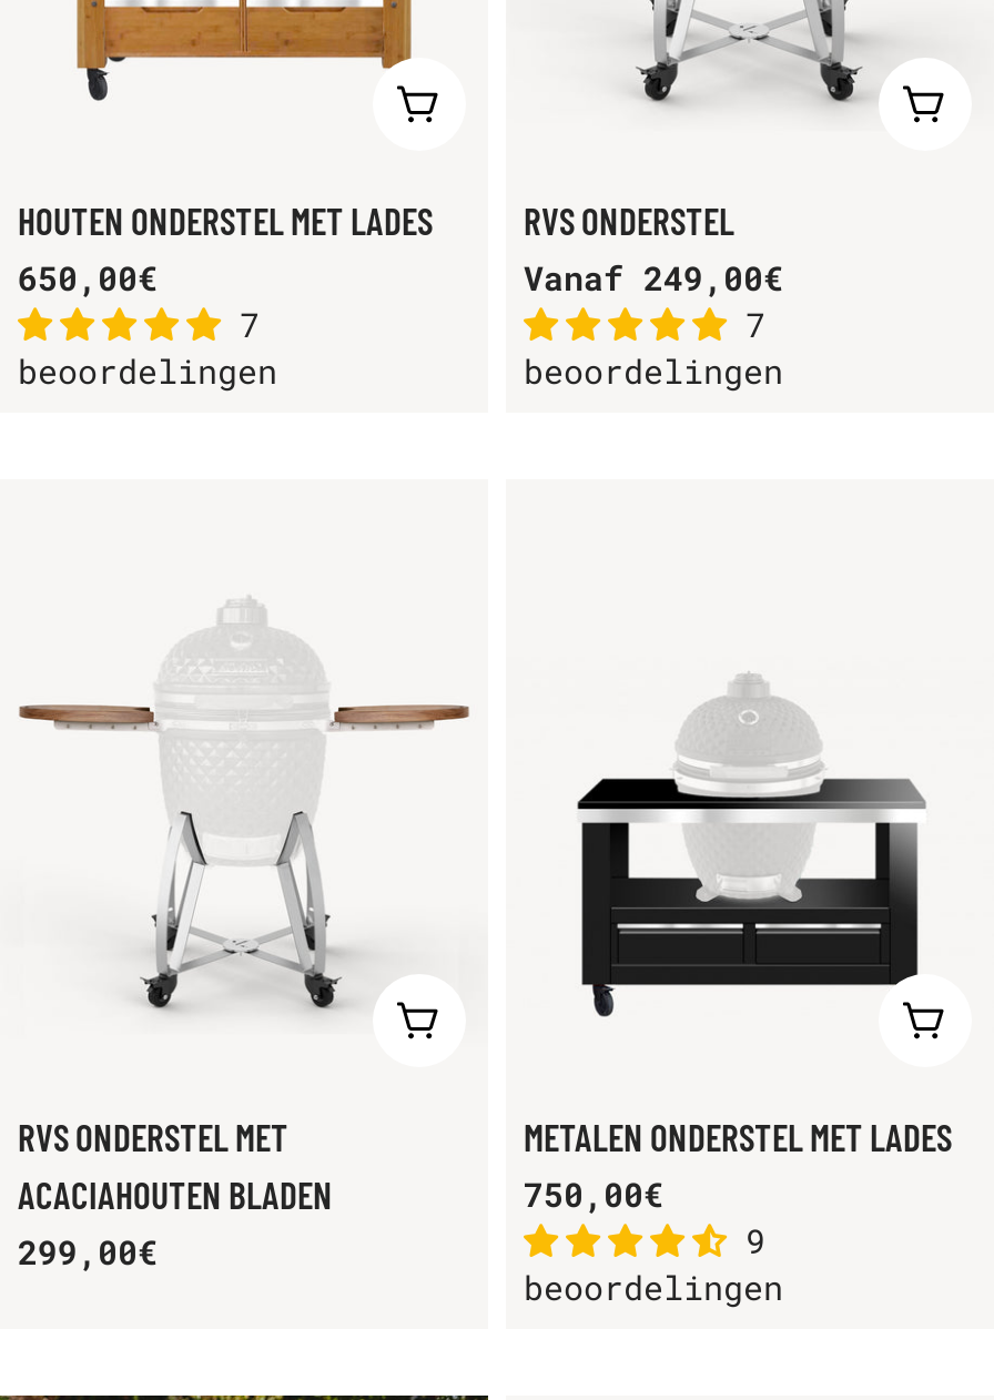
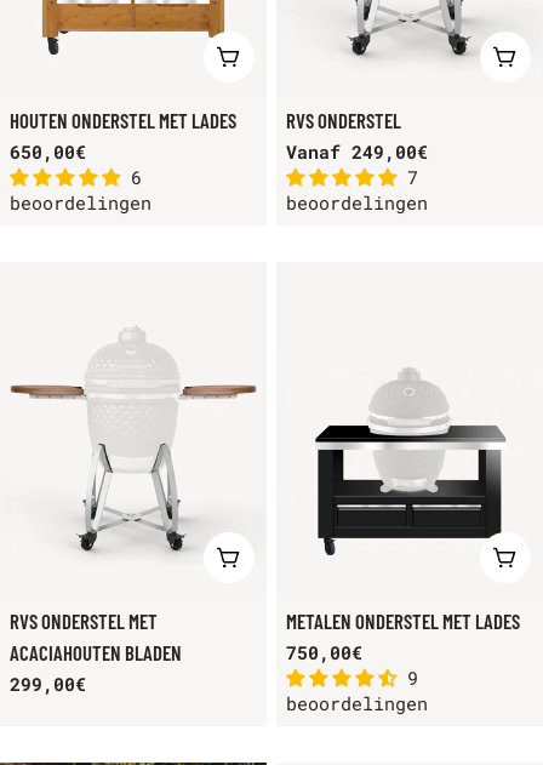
[240,302,260,346] 7 -> [131,165,142,189] 6

